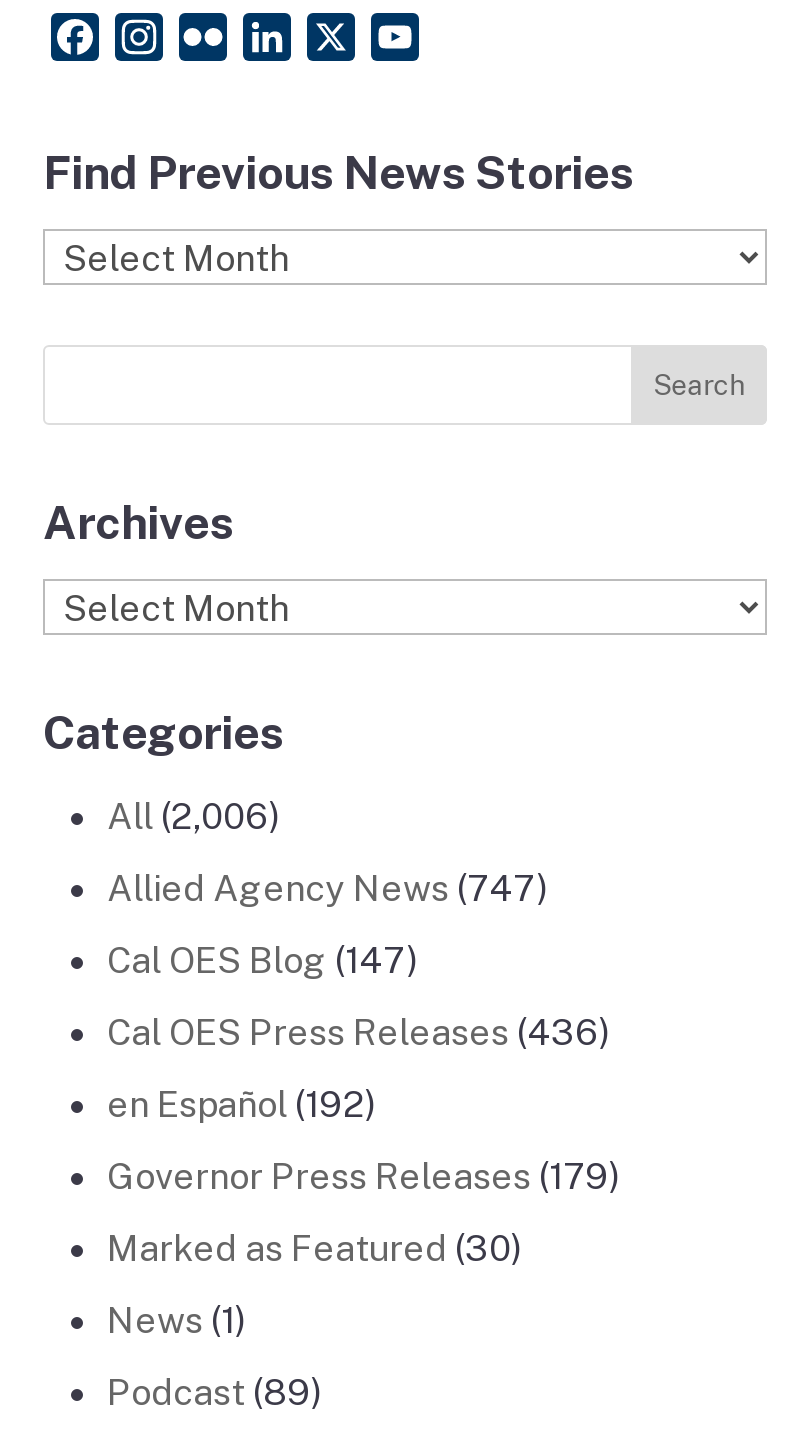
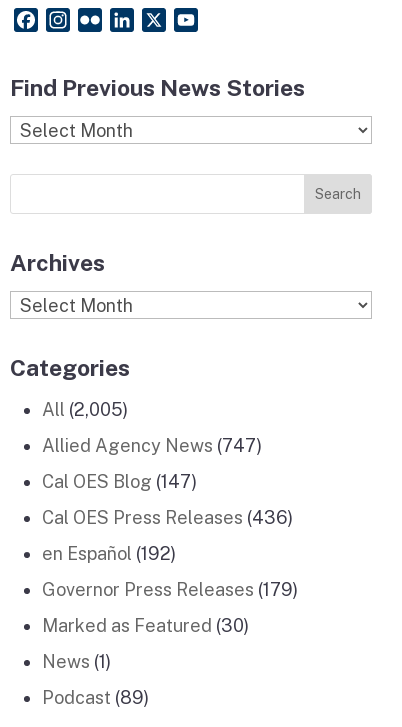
[107,795,279,837] All (2,006) -> [42,399,128,420] All (2,005)

